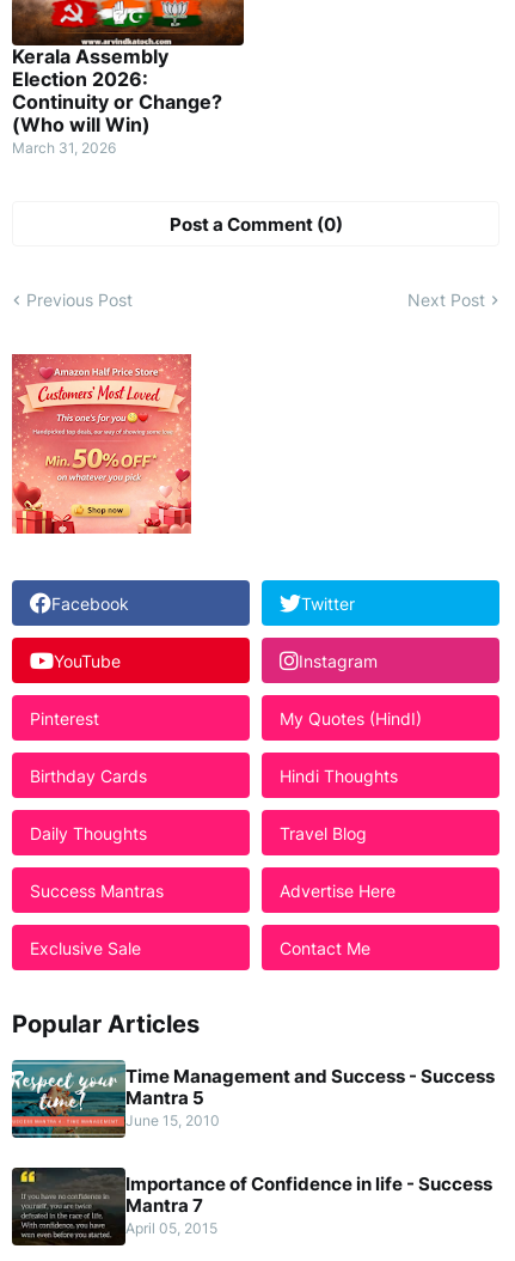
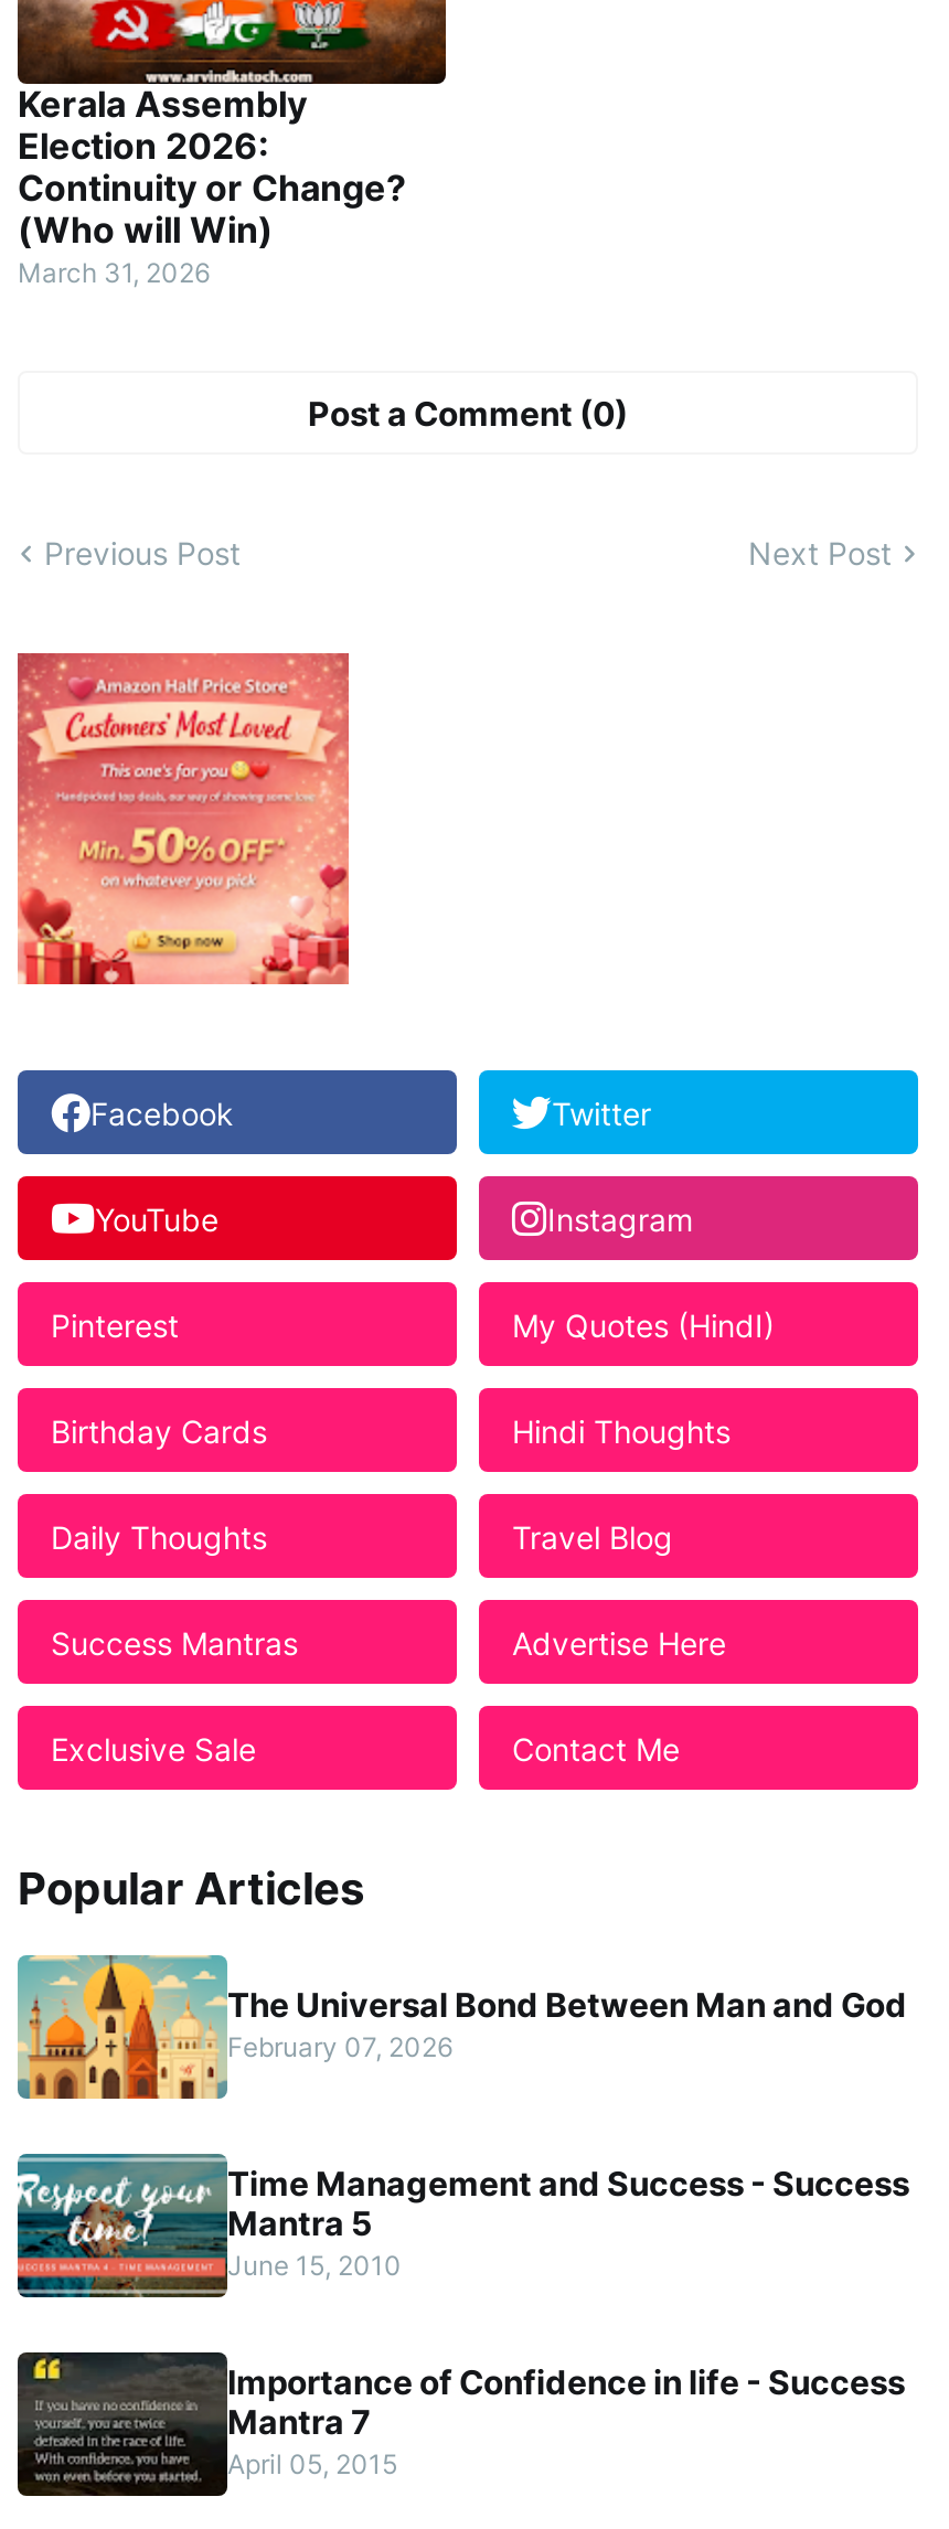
none -> [18,1955,907,2101] [image] | The Universal Bond Between Man and God | February 07, 2026

